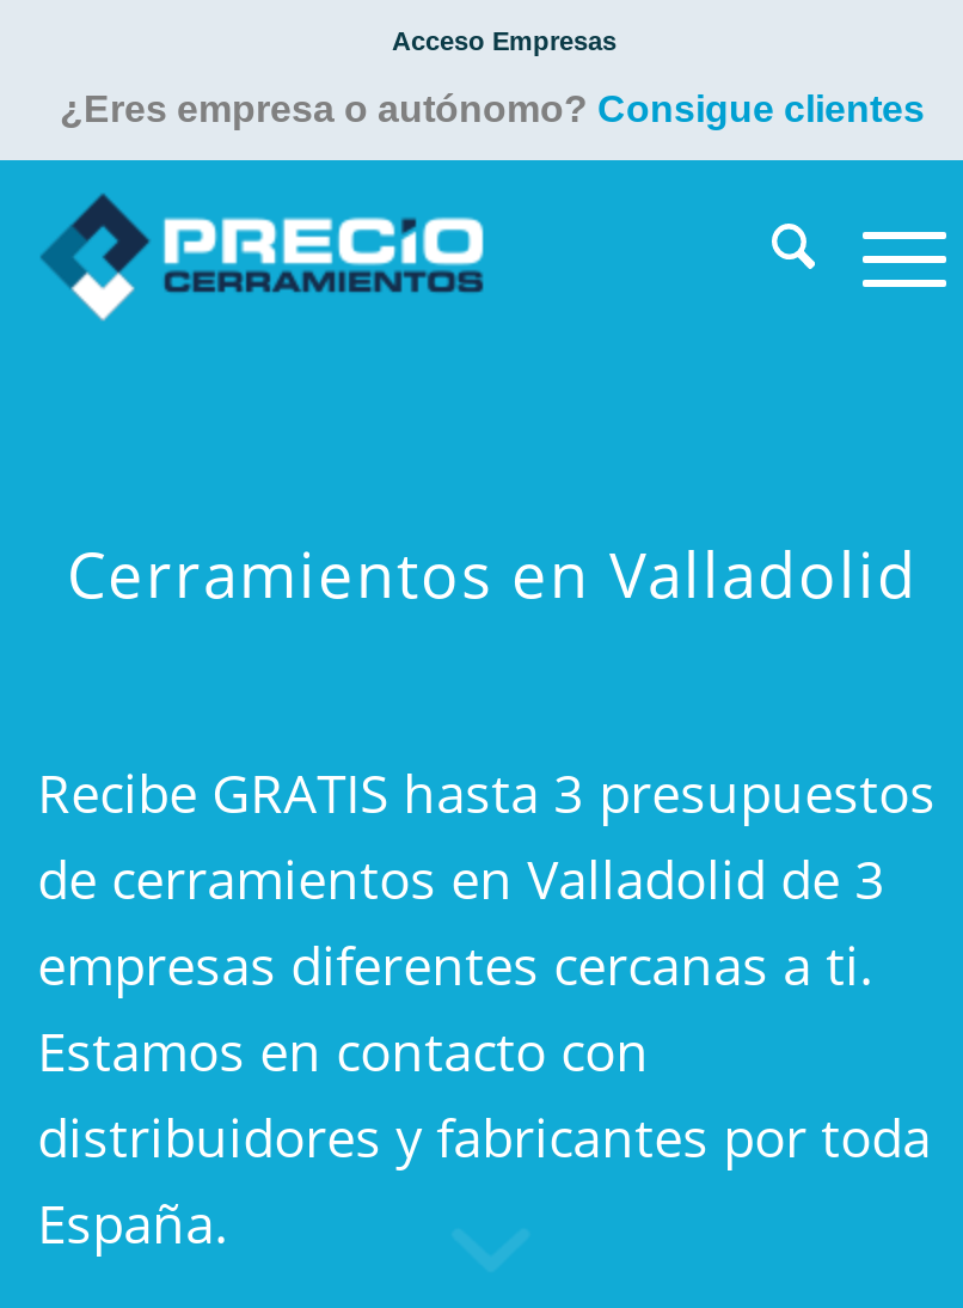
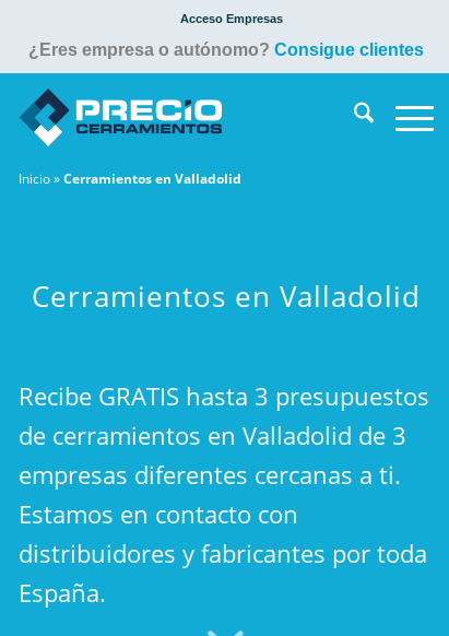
none -> [18,169,241,188] Inicio» Cerramientos en Valladolid

